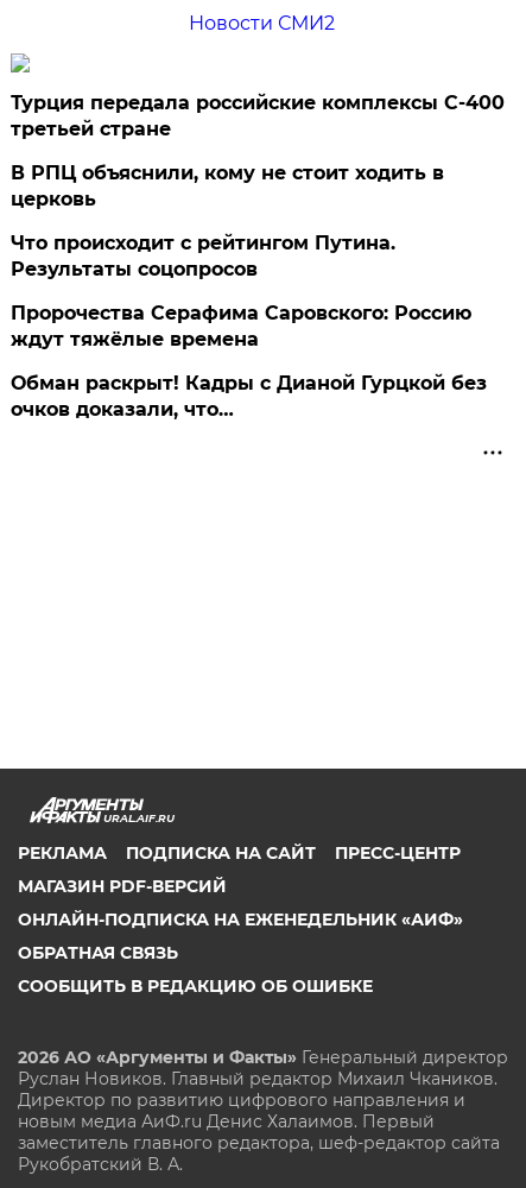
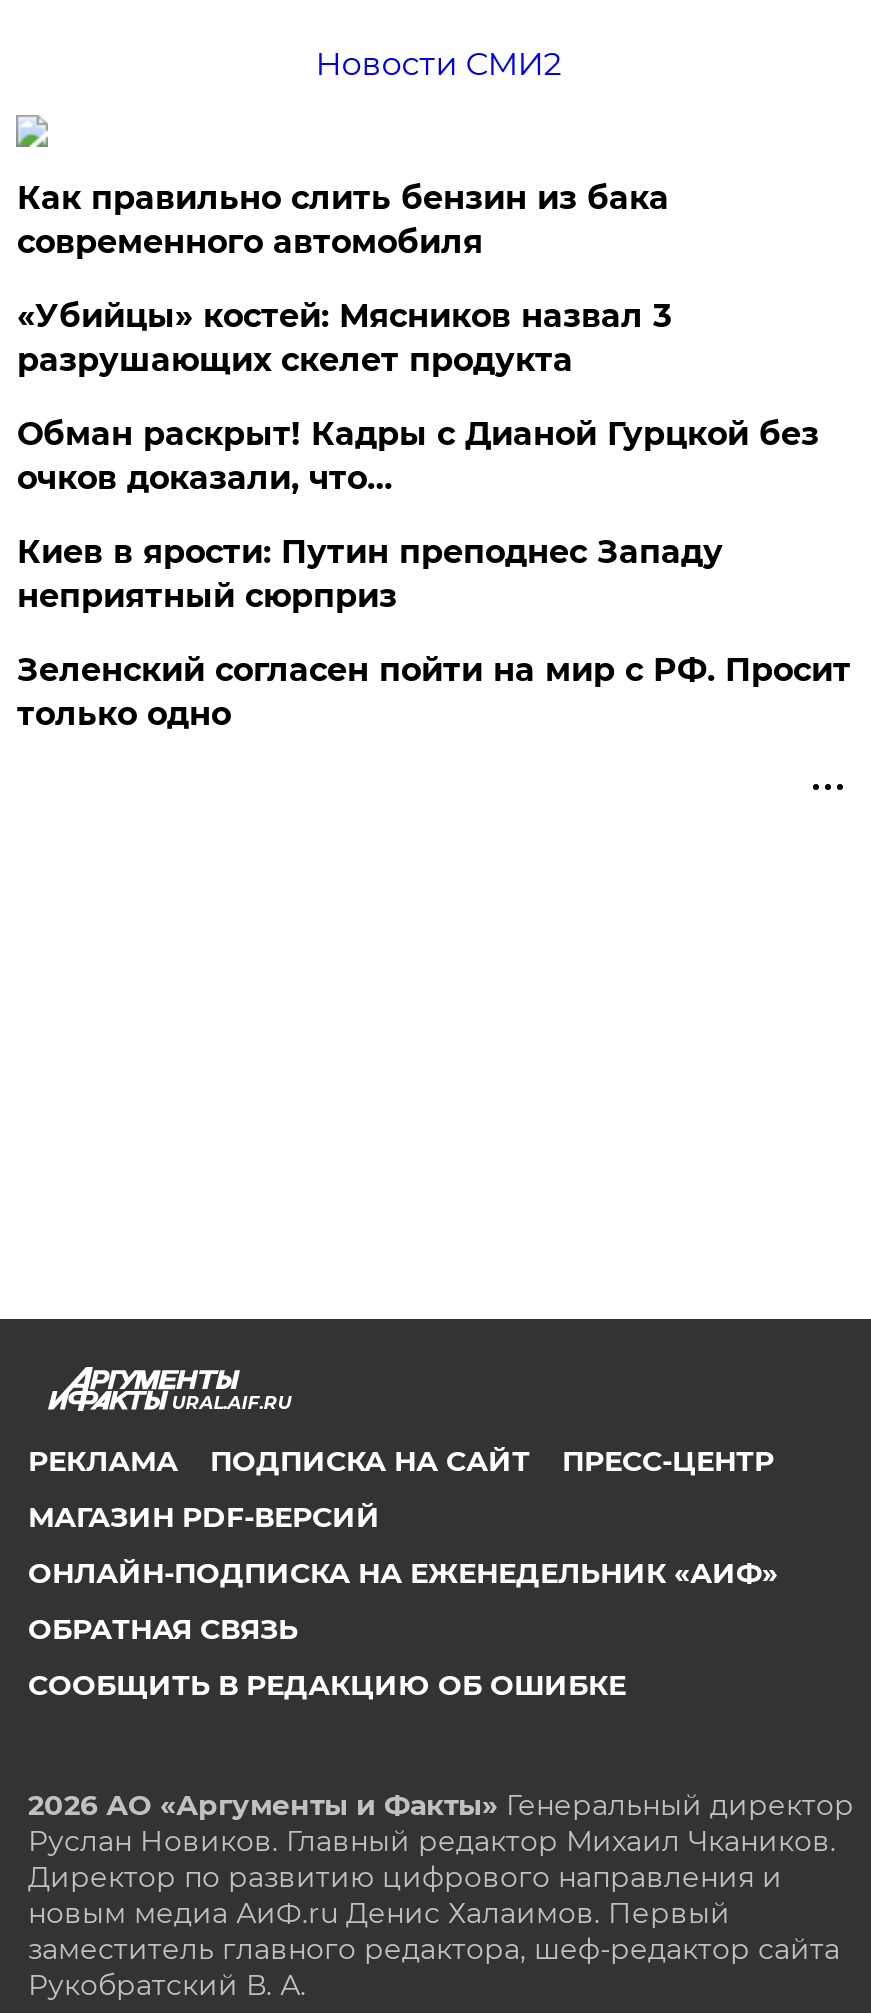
[11,91,505,350] Турция передала российские комплексы С-400 | третьей стране | В РПЦ объяснили, кому не стоит ходить в | церковь | Что происходит с рейтингом Путина. | Результаты соцопросов | Пророчества Серафима Саровского: Россию | ждут тяжёлые времена -> [17,179,671,379] Как правильно слить бензин из бака | современного автомобиля | «Убийцы» костей: Мясников назвал 3 | разрушающих скелет продукта
moved [11,371,487,420] -> [17,415,819,497]: Обман раскрыт! Кадры с Дианой Гурцкой без | очков доказали, что…
none -> [17,533,851,733] Киев в ярости: Путин преподнес Западу | неприятный сюрприз | Зеленский согласен пойти на мир с РФ. Просит | только одно

